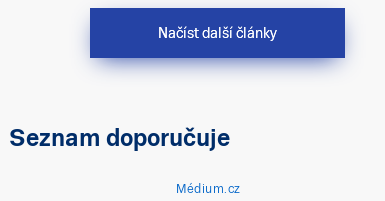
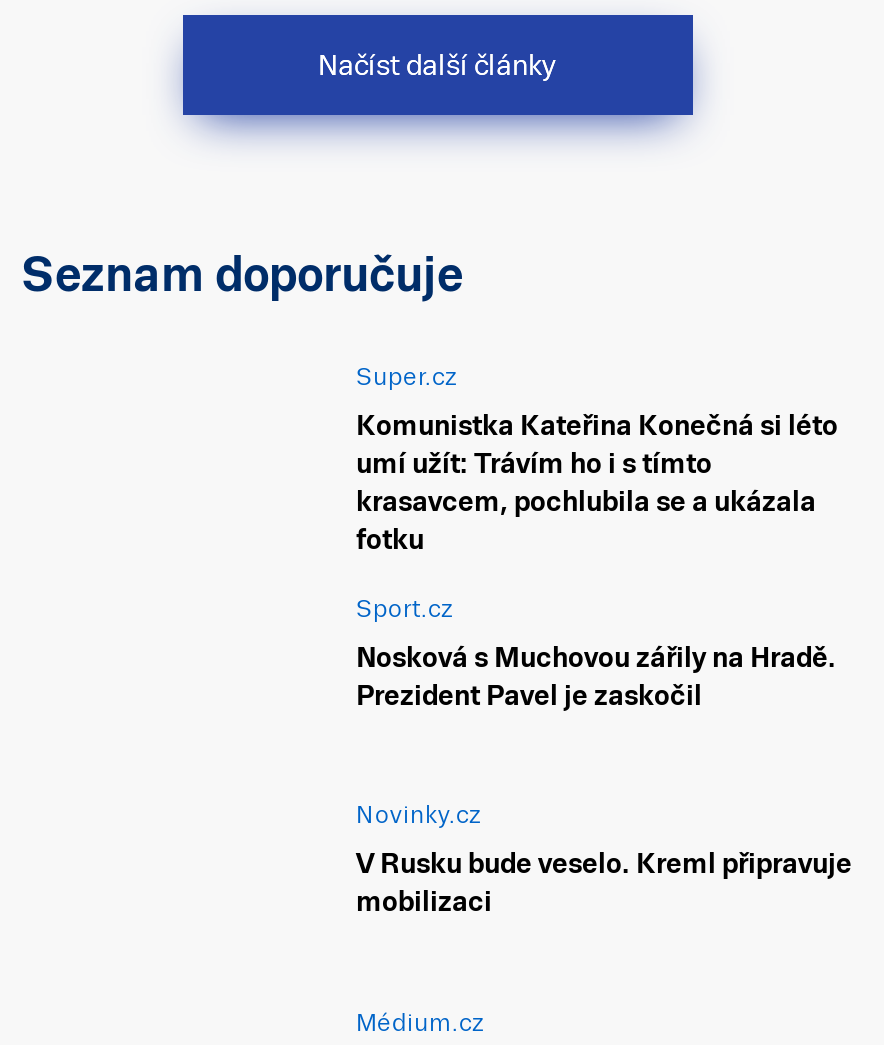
none -> [356,363,838,711] Super.cz | Komunistka Kateřina Konečná si léto | umí užít: Trávím ho i s tímto | krasavcem, pochlubila se a ukázala | fotku | Sport.cz | Nosková s Muchovou zářily na Hradě. | Prezident Pavel je zaskočil
none -> [356,802,852,918] Novinky.cz | V Rusku bude veselo. Kreml připravuje | mobilizaci

